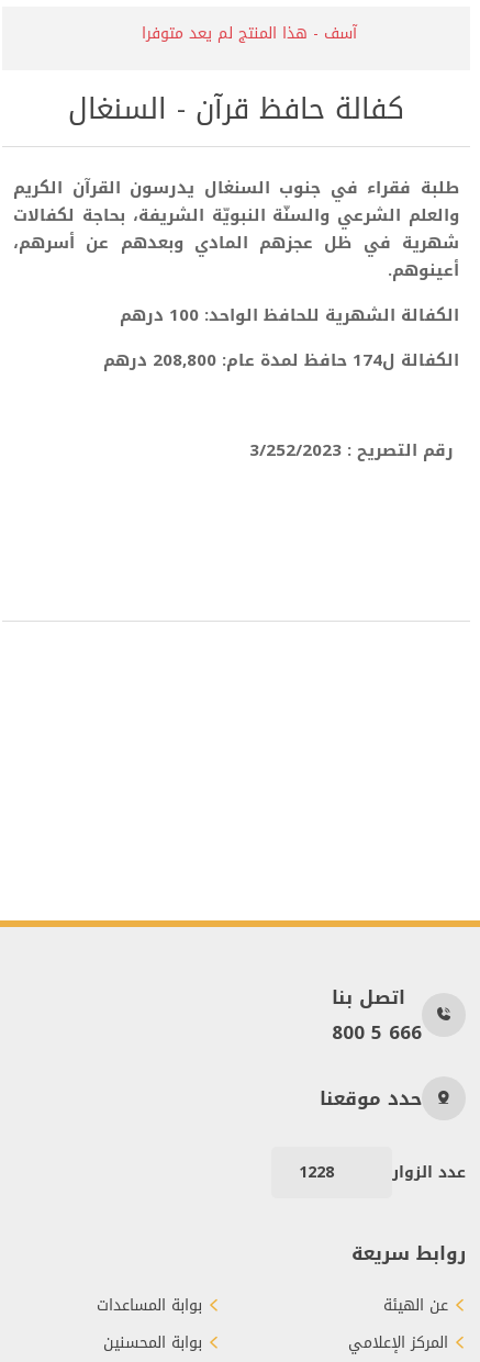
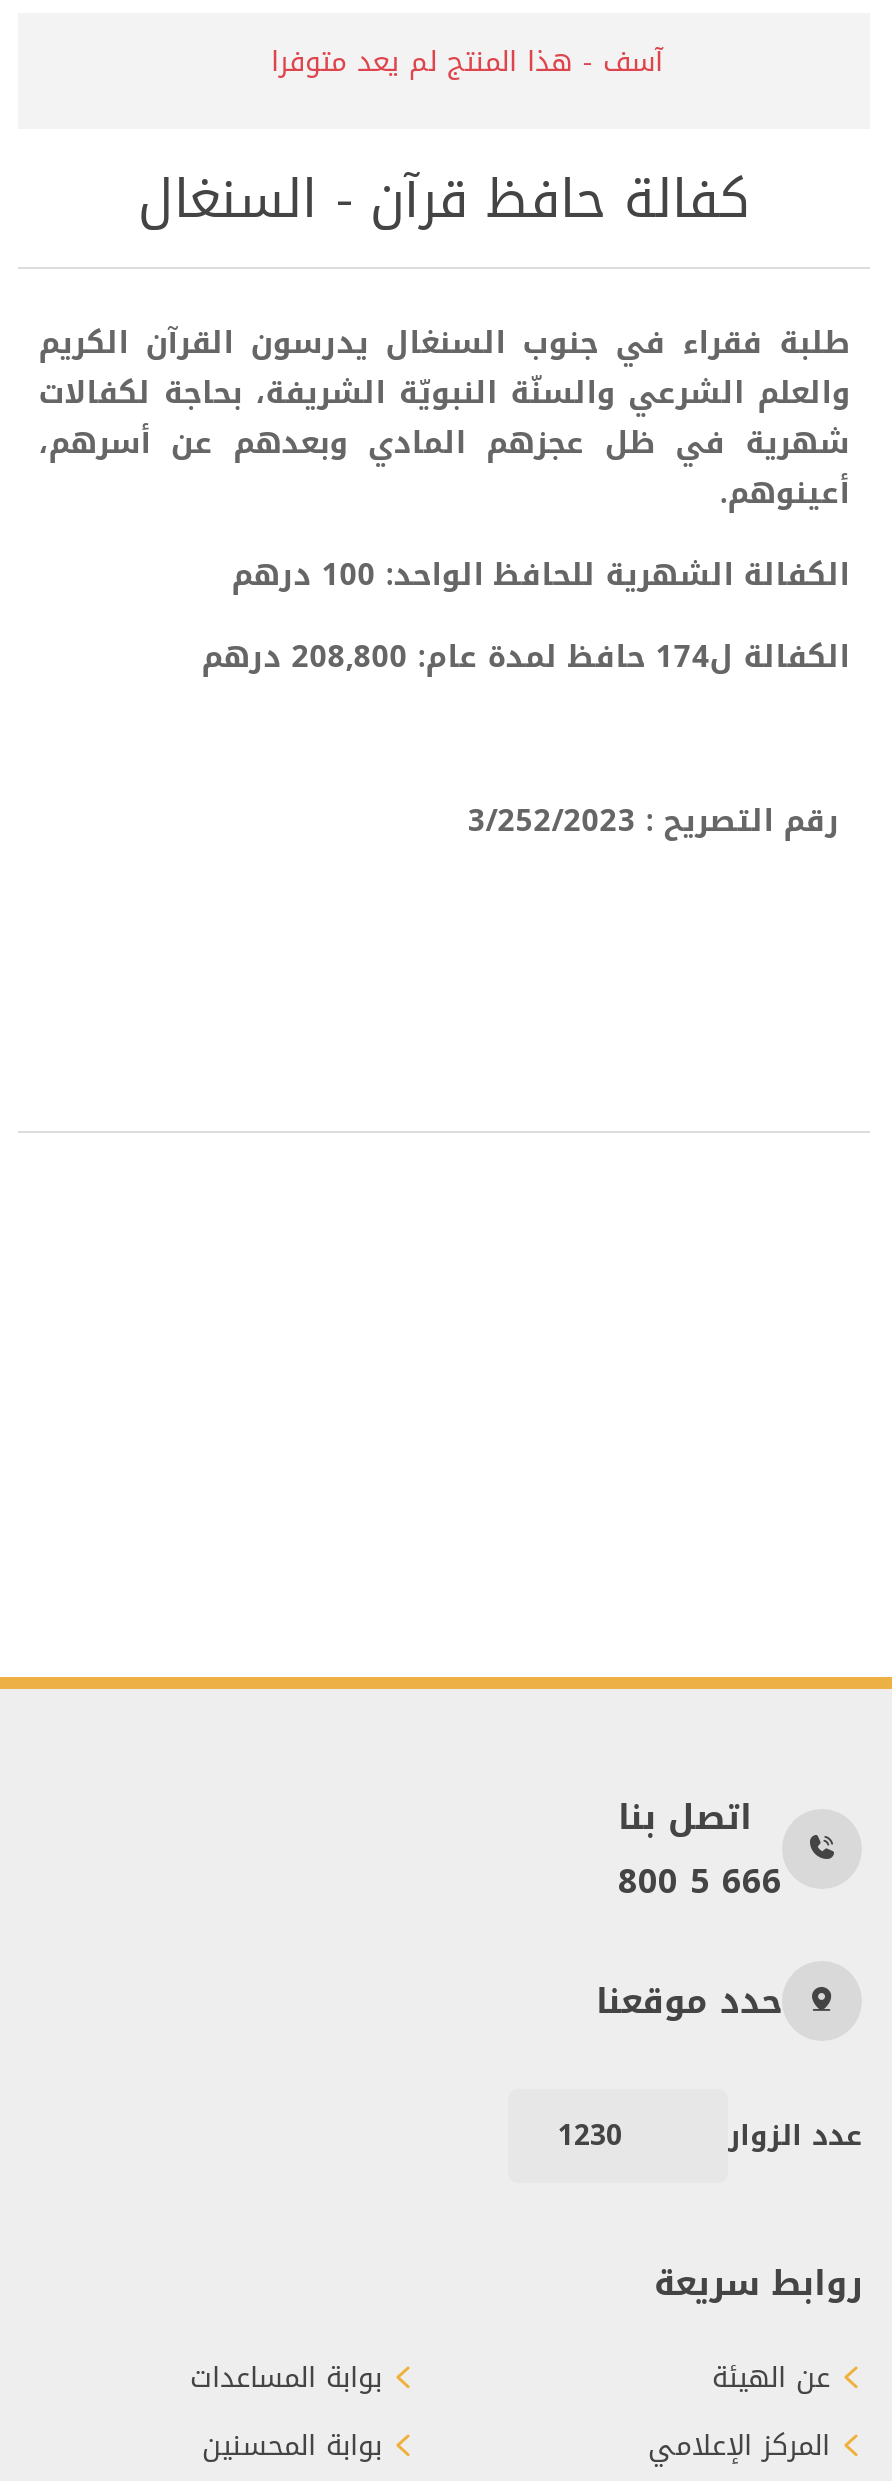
[299,1158,466,1187] عدد الزوار 1228 -> [558,2109,862,2163] عدد الزوار 1230

